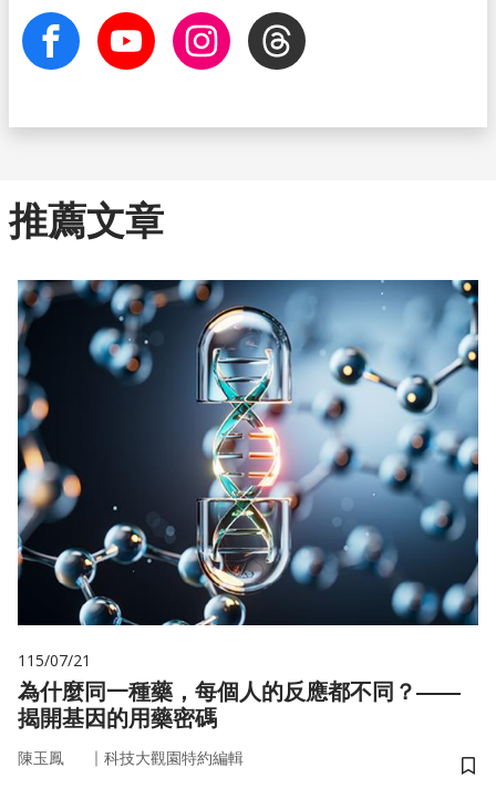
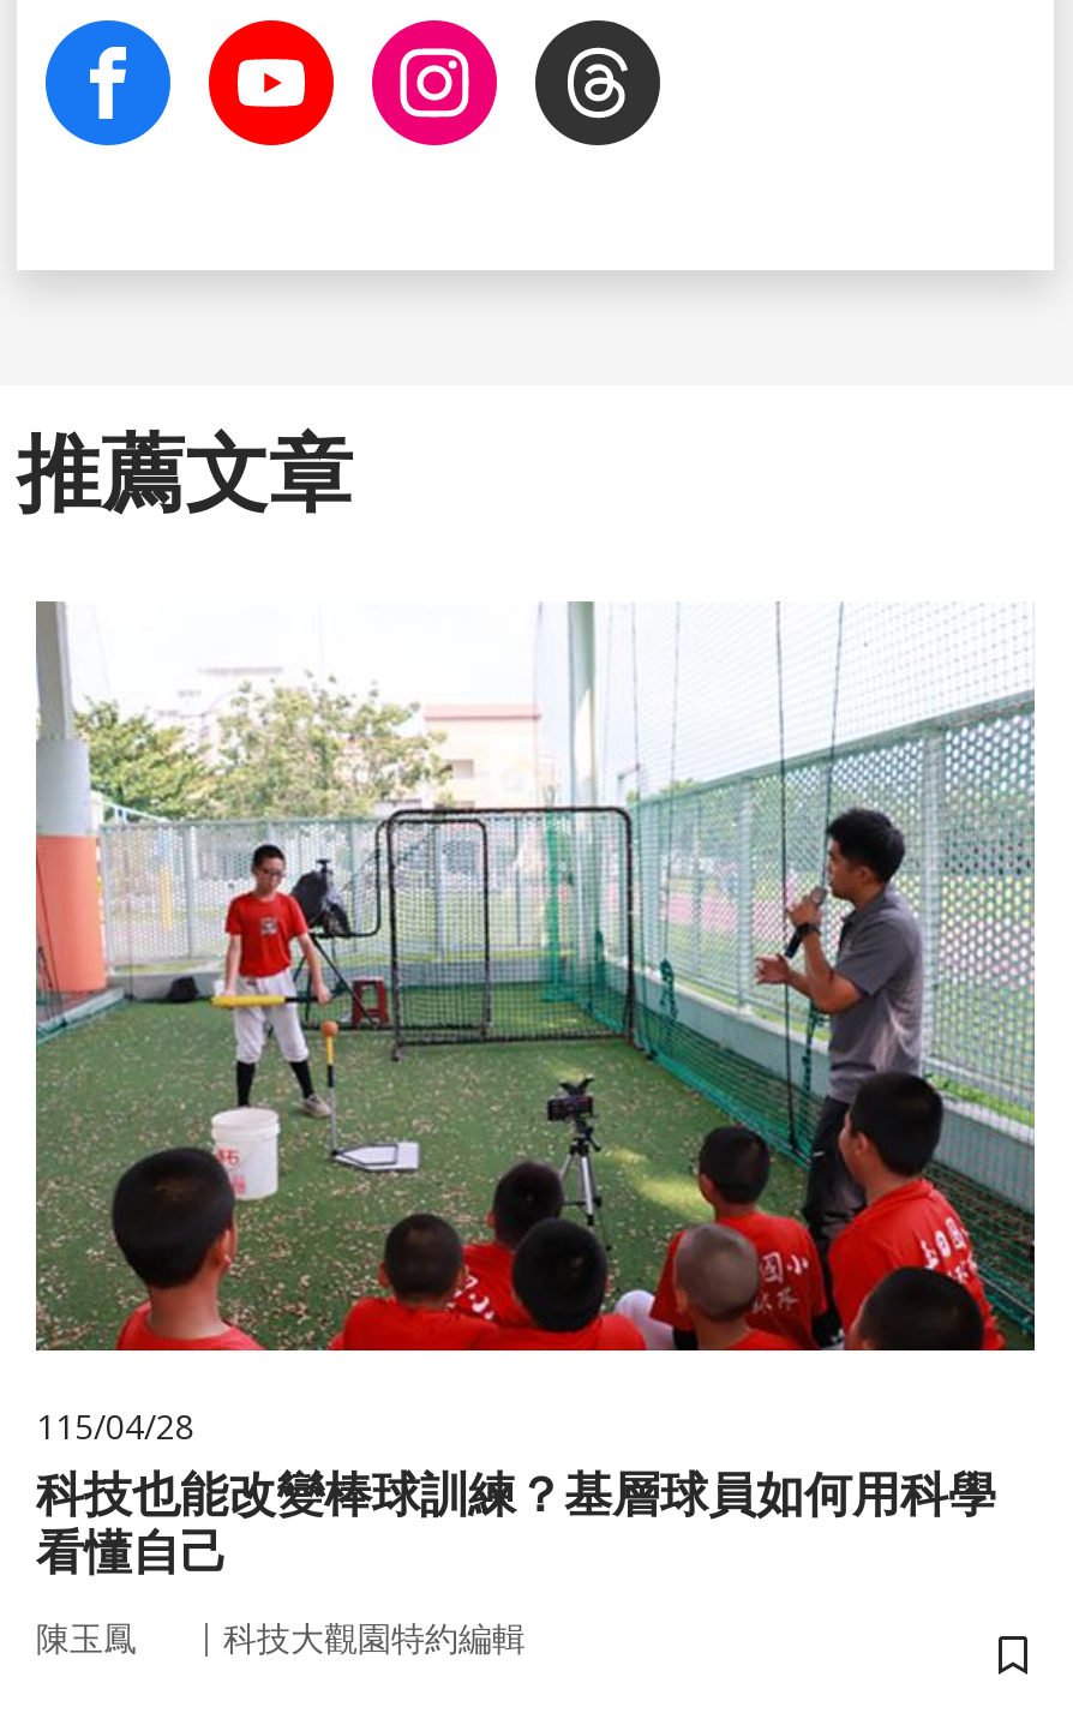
[17,279,479,730] [image] | 115/07/21 | 為什麼同一種藥，每個人的反應都不同？—— | 揭開基因的用藥密碼 -> [34,601,1037,1579] [image] | 115/04/28 | 科技也能改變棒球訓練？基層球員如何用科學 | 看懂自己

